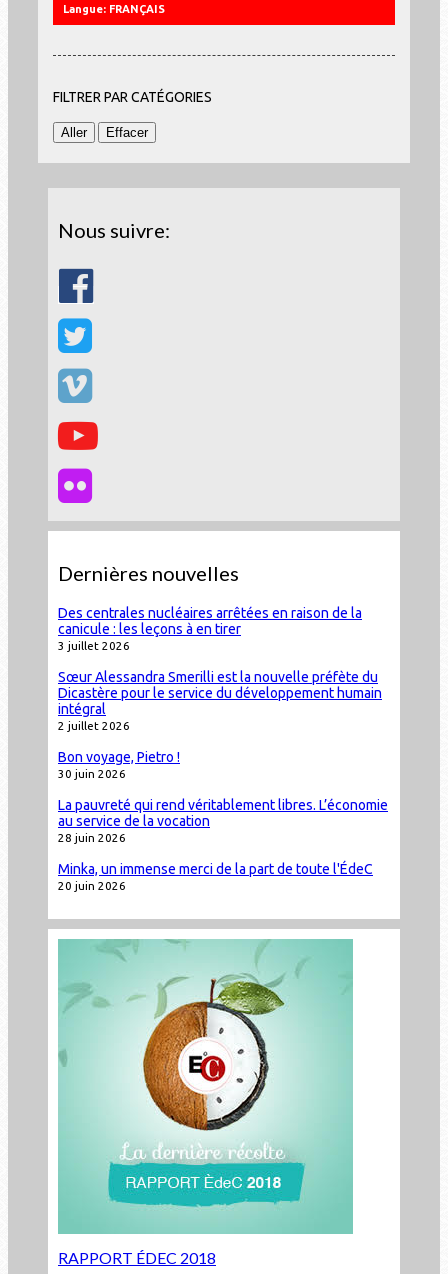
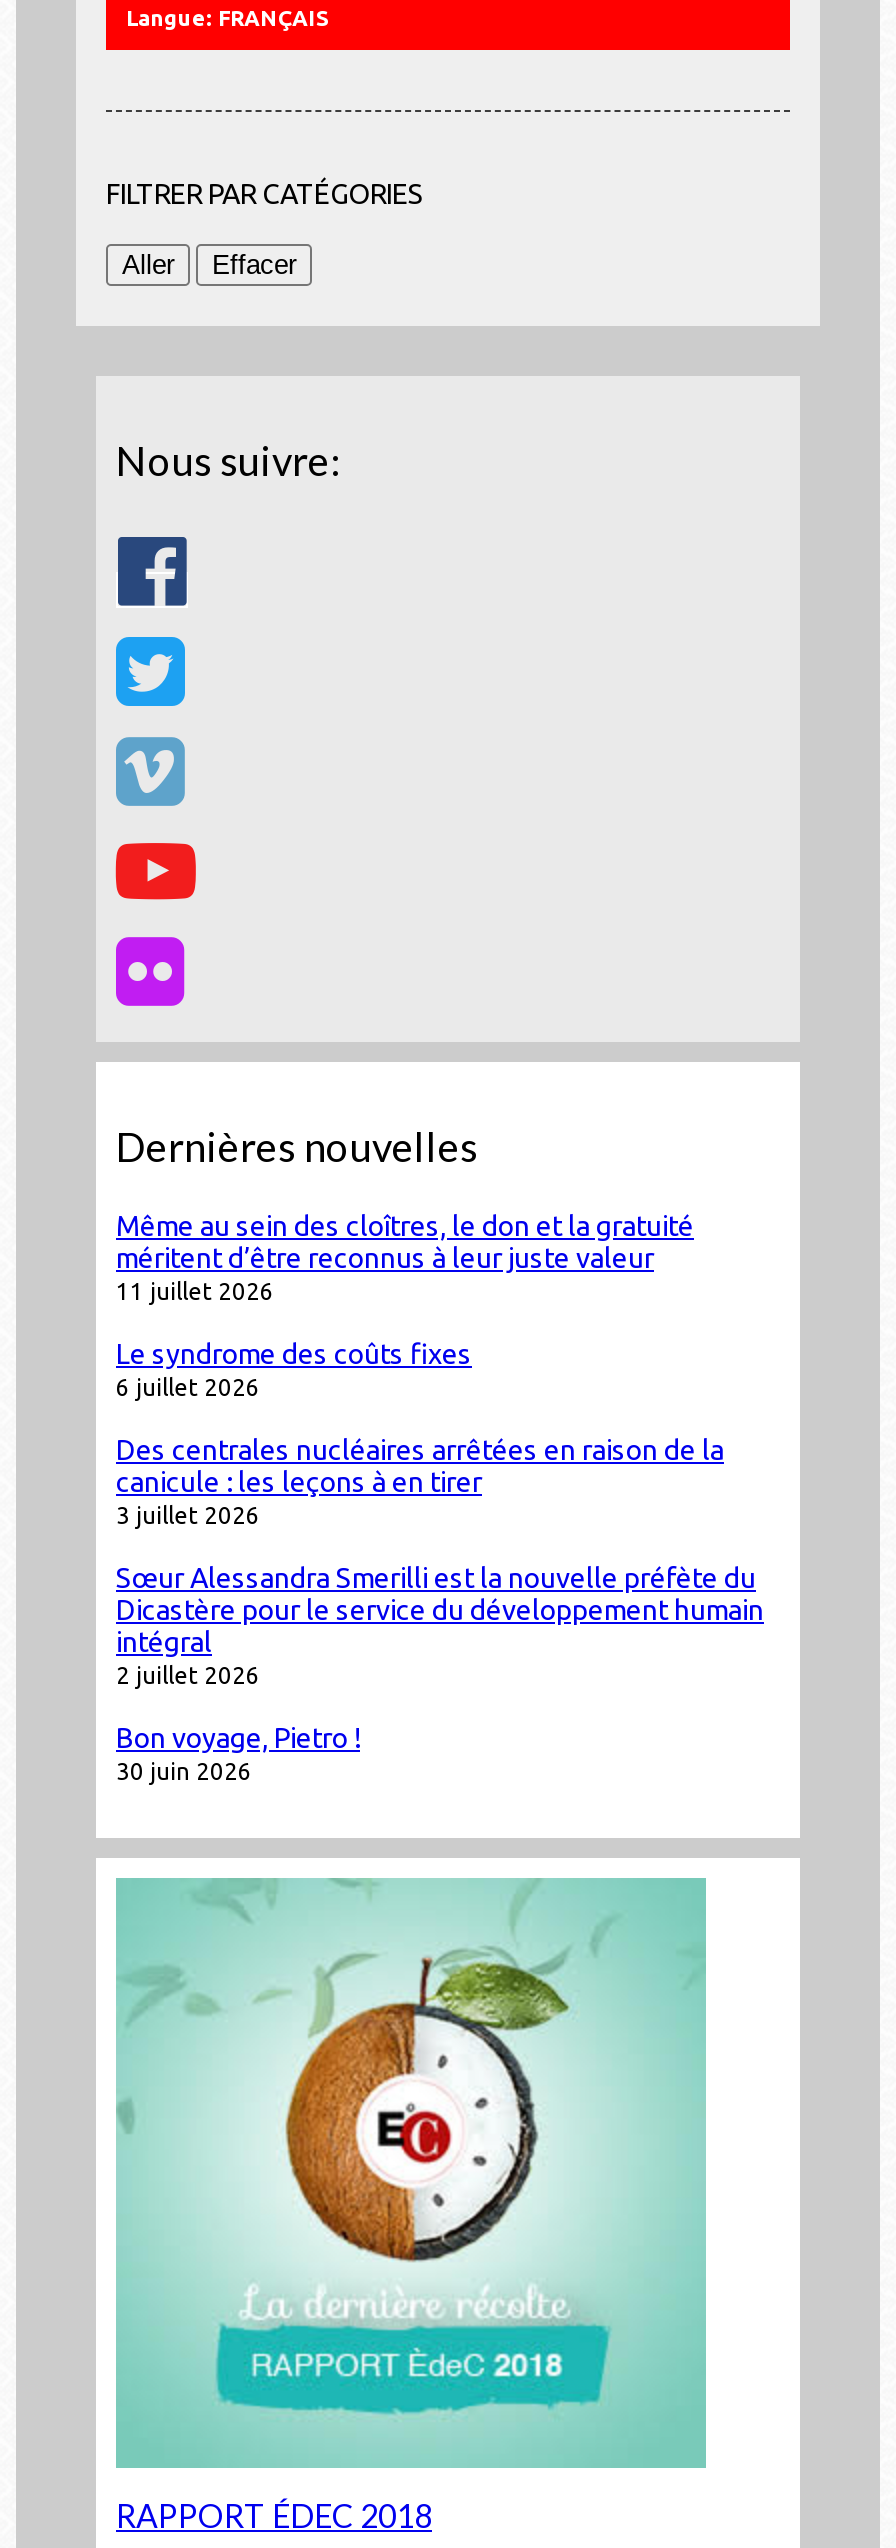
none -> [116,1209,694,1399] Même au sein des cloîtres, le don et la gratuité | méritent d’être reconnus à leur juste valeur | 11 juillet 2026 | Le syndrome des coûts fixes | 6 juillet 2026
moved [58,605,382,780] -> [116,1433,764,1783]: Des centrales nucléaires arrêtées en raison de la | canicule : les leçons à en tirer | 3 juillet 2026 | ... | Bon voyage, Pietro ! | 30 juin 2026
[58,797,388,892] La pauvreté qui rend véritablement libres. L’économie | au service de la vocation | 28 juin 2026 | Minka, un immense merci de la part de toute l'ÉdeC | 20 juin 2026 -> none

